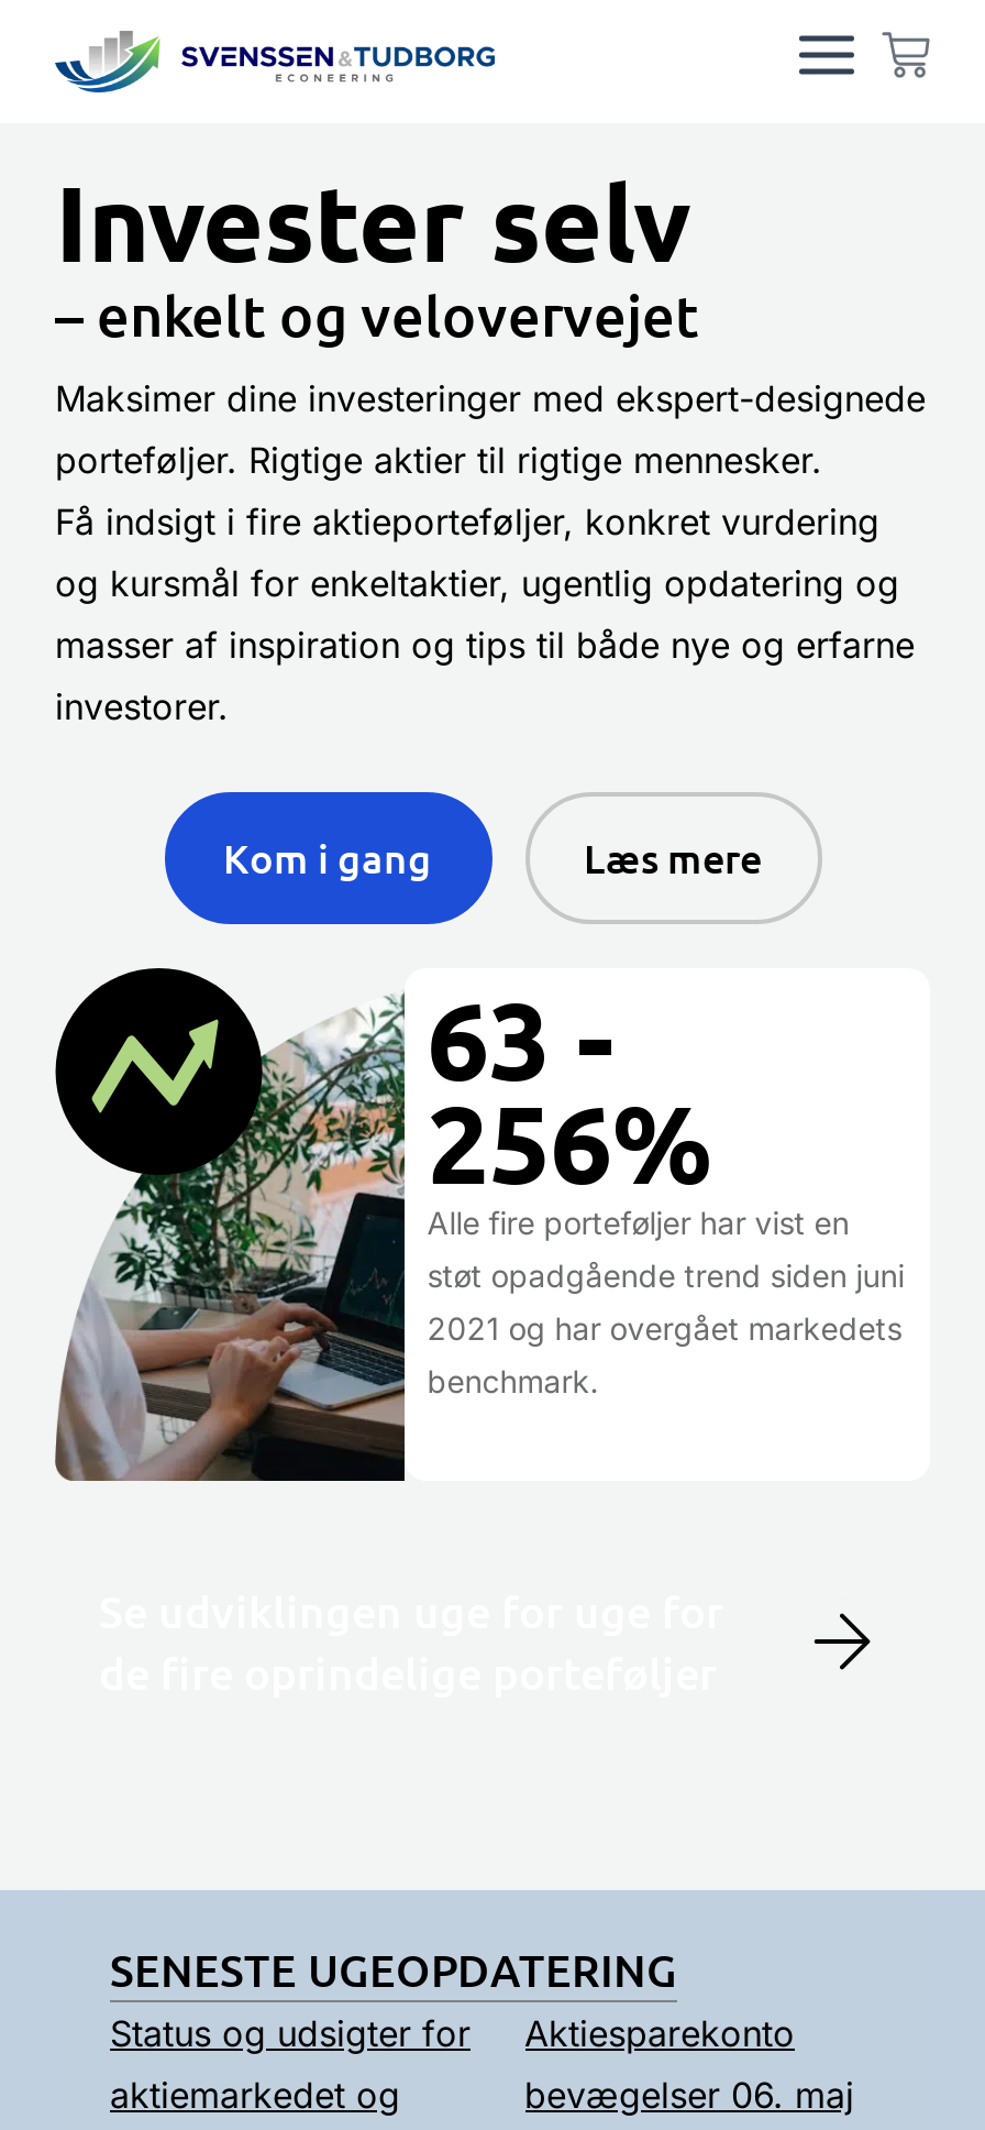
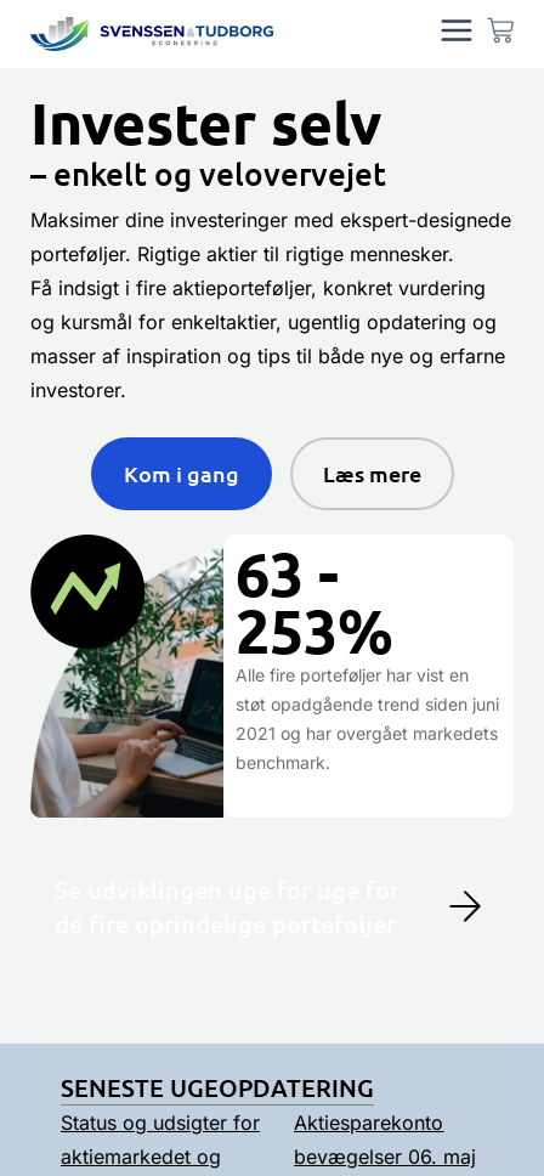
[427,1072,713,1211] 256% -> [236,592,394,668] 253%

